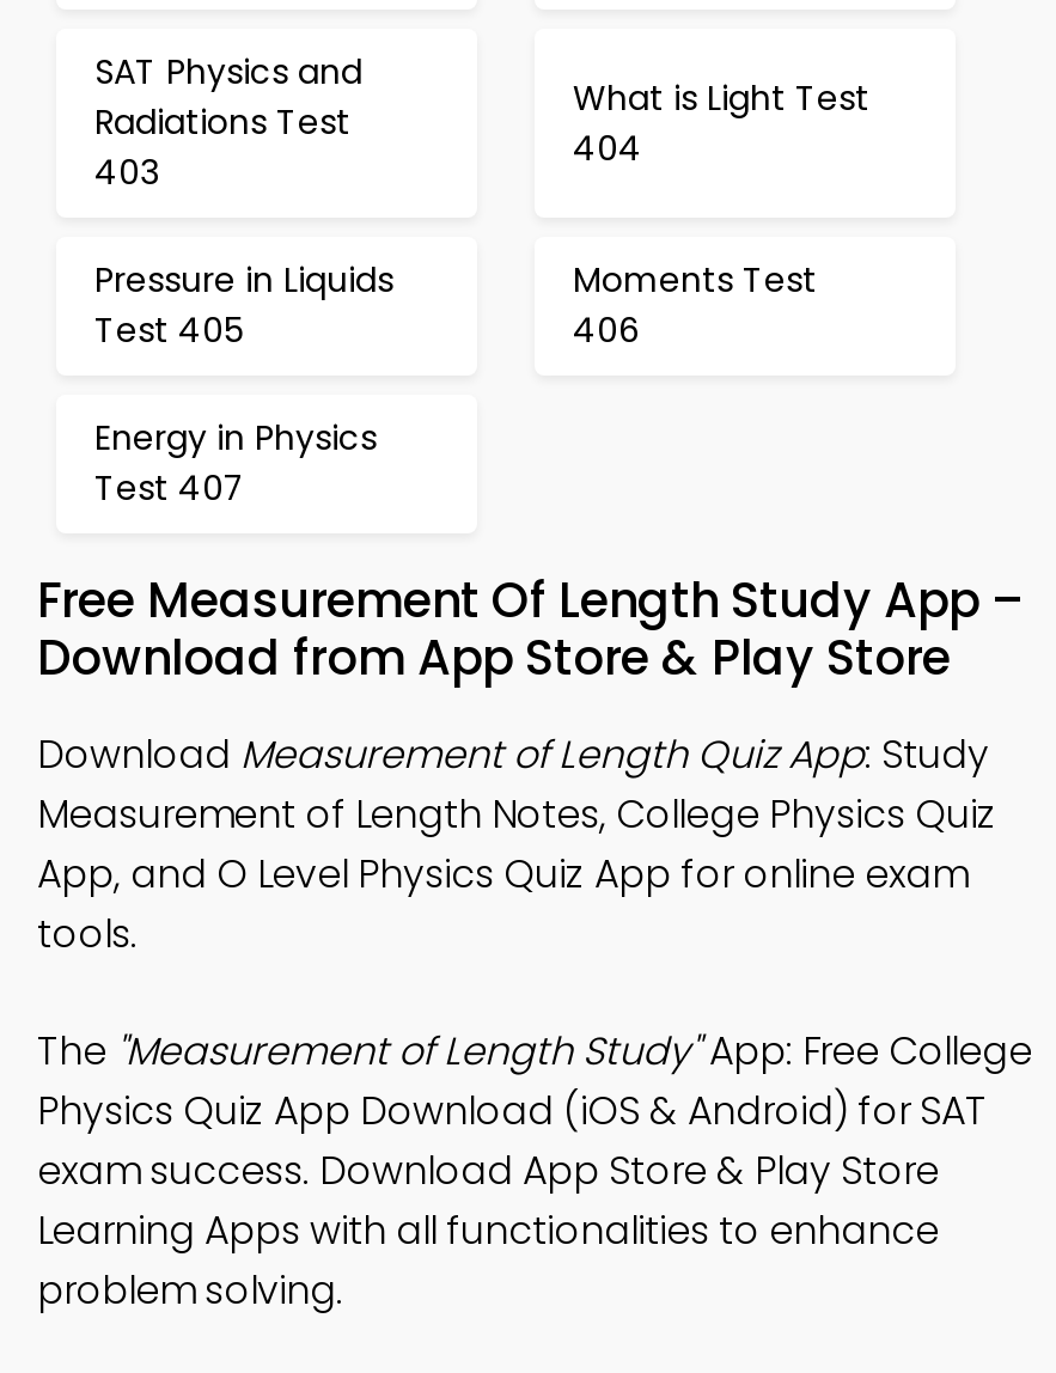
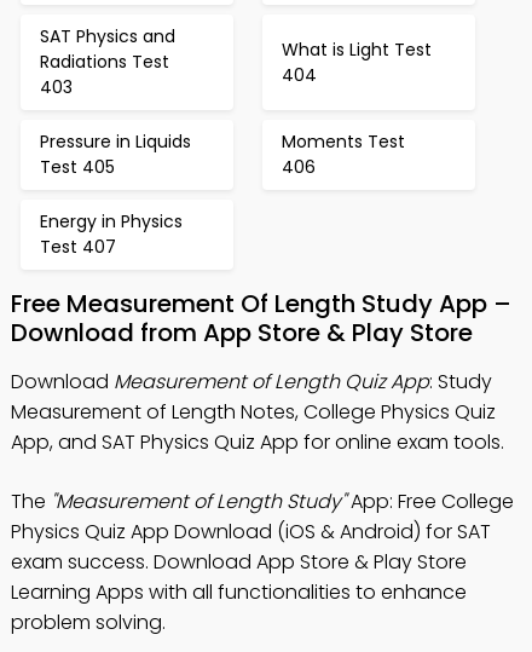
[37,847,968,962] App, and O Level Physics Quiz App for online exam | tools. -> [11,428,504,456] App, and SAT Physics Quiz App for online exam tools.

